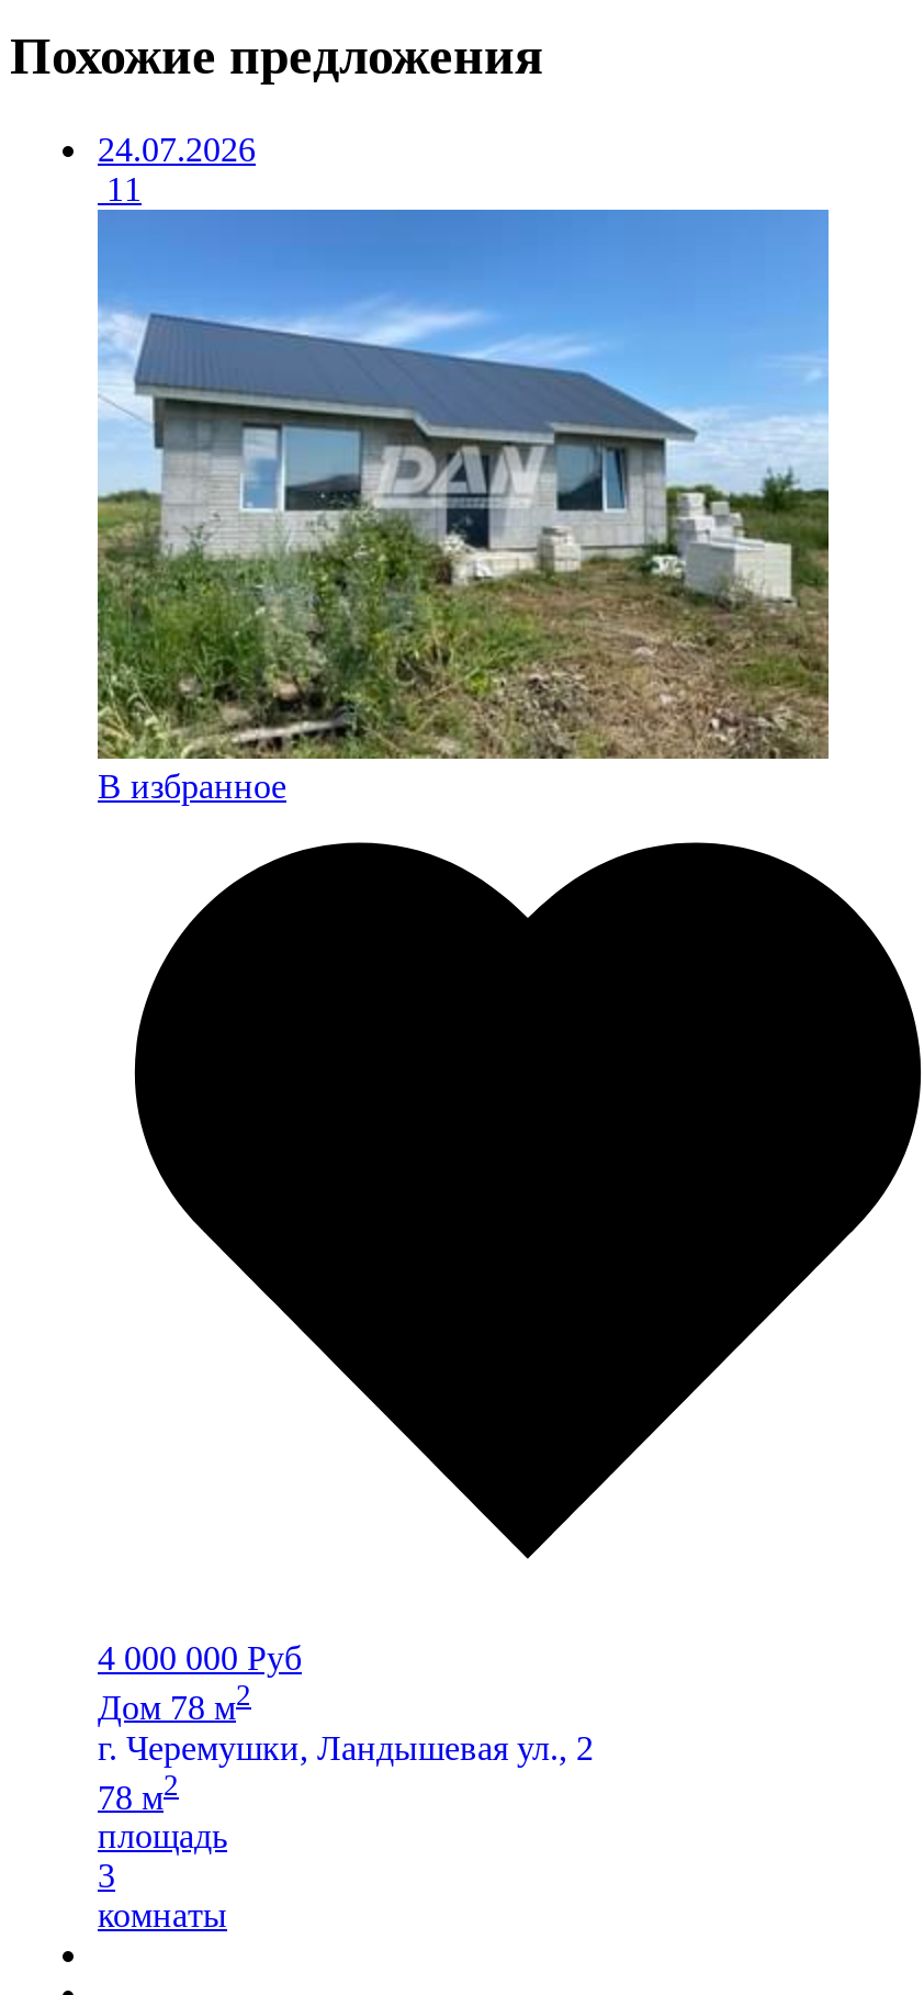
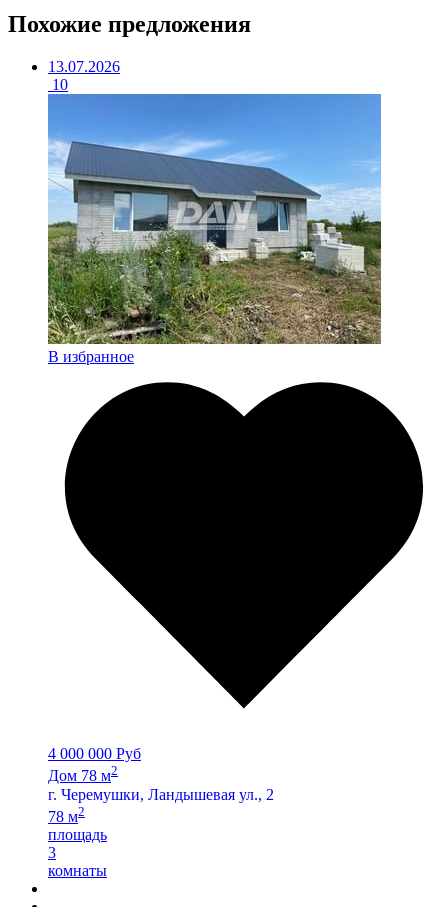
[98,130,256,168] 24.07.2026 -> [48,58,120,75] 13.07.2026
[98,170,142,207] 11 -> [48,76,68,93] 10

